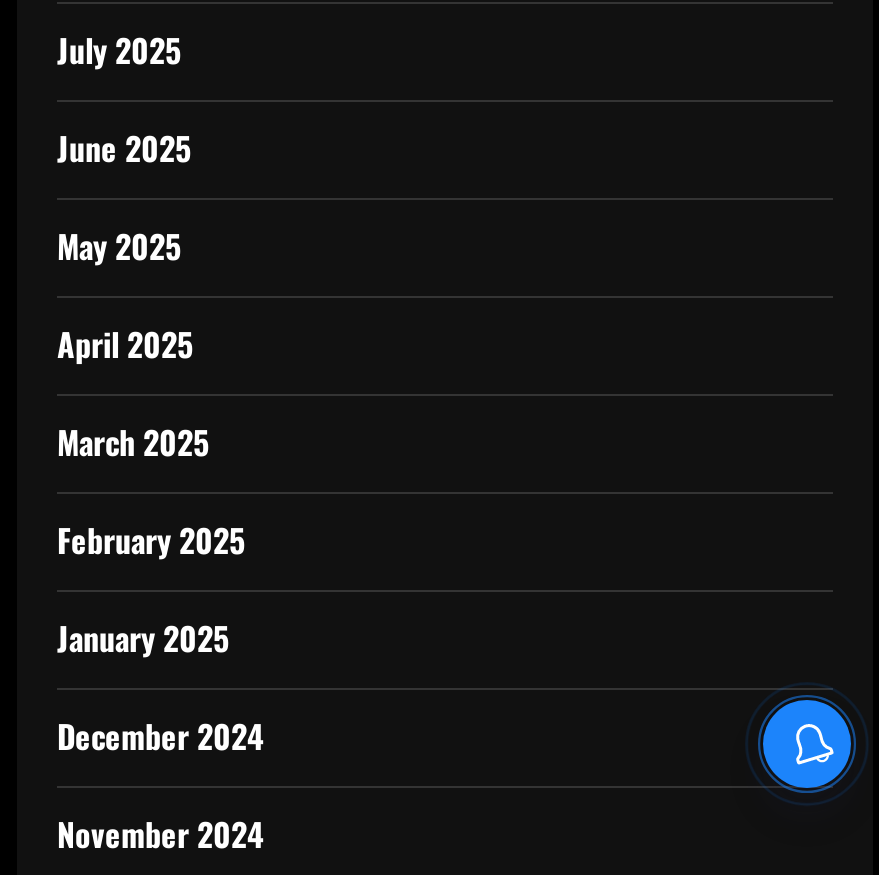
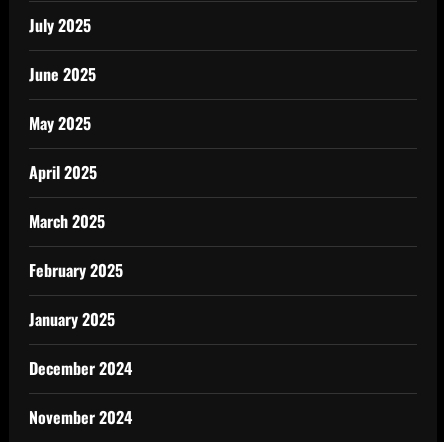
[757,694,857,794] [image] -> none

